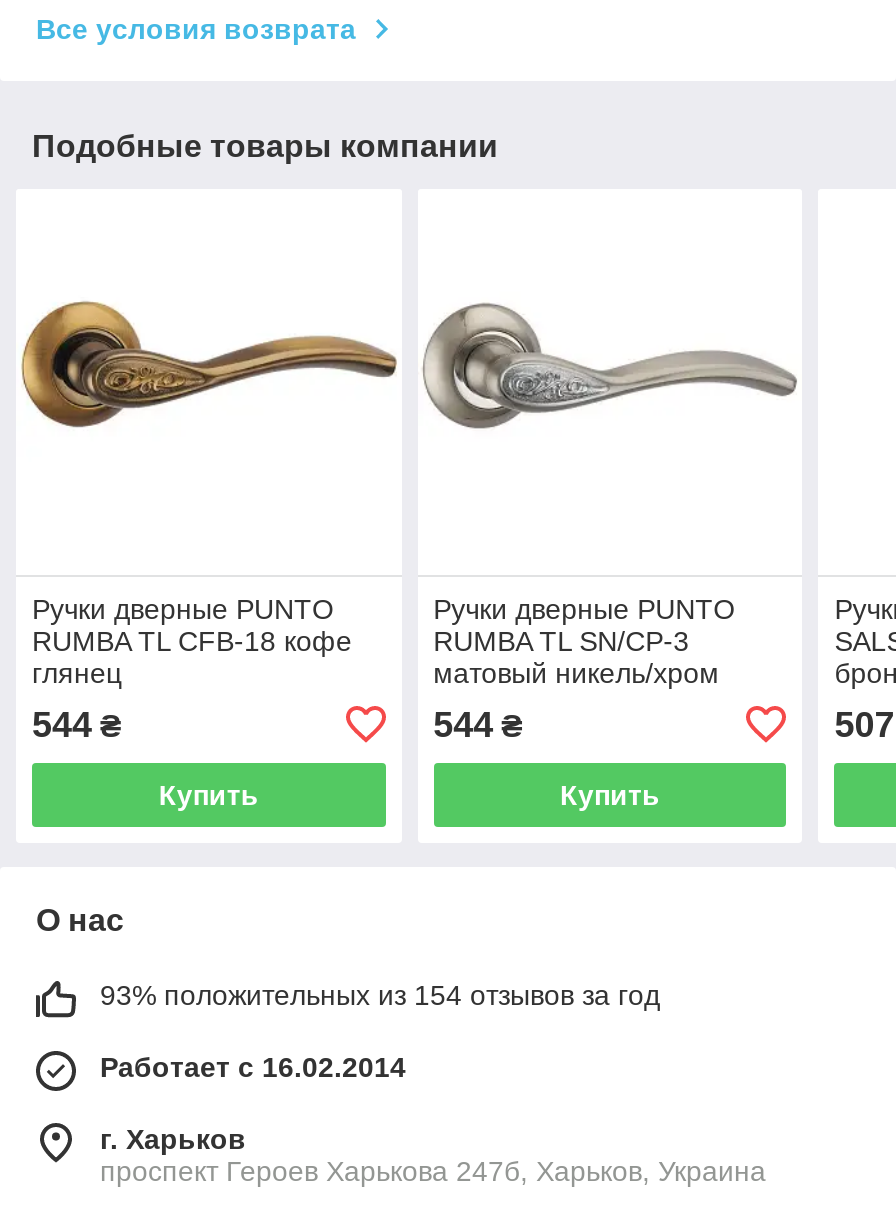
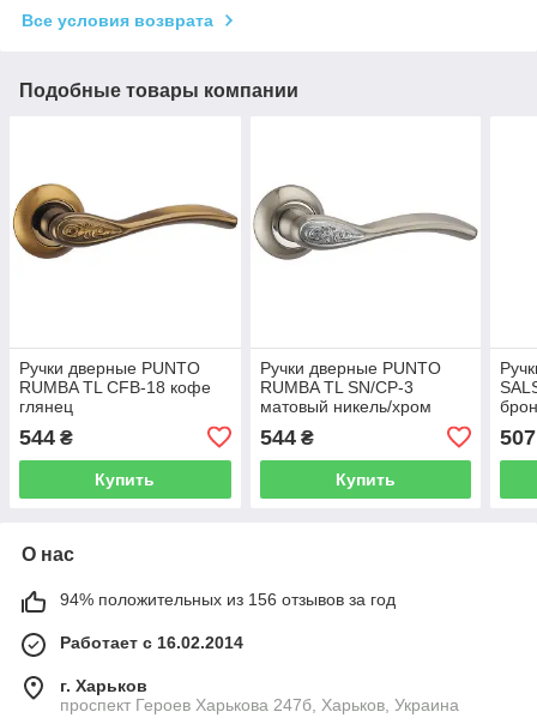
[100,979,660,1011] 93% положительных из 154 отзывов за год -> [60,590,396,609] 94% положительных из 156 отзывов за год

